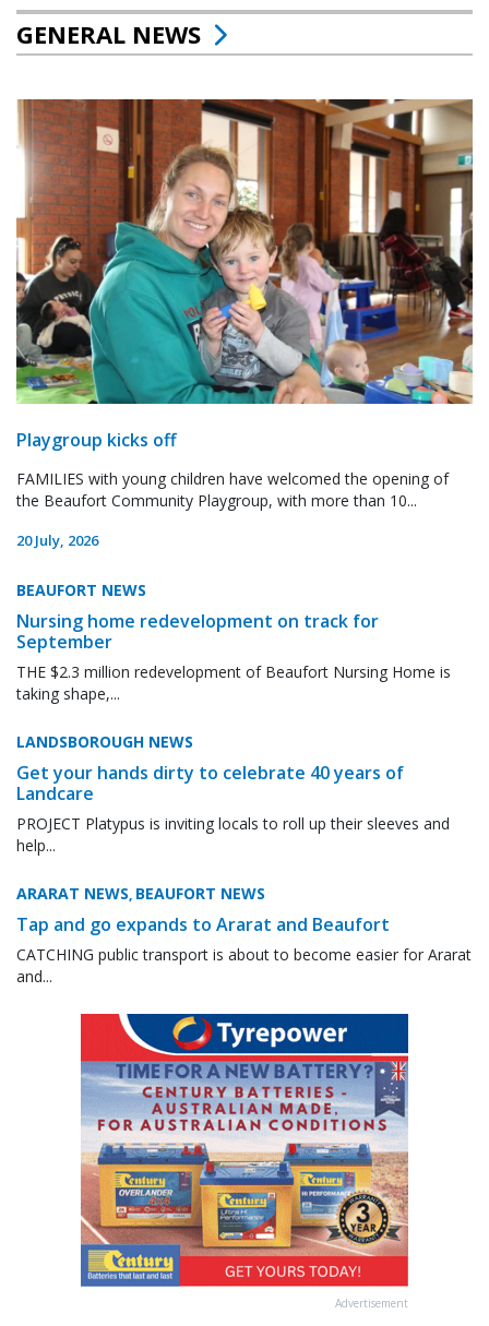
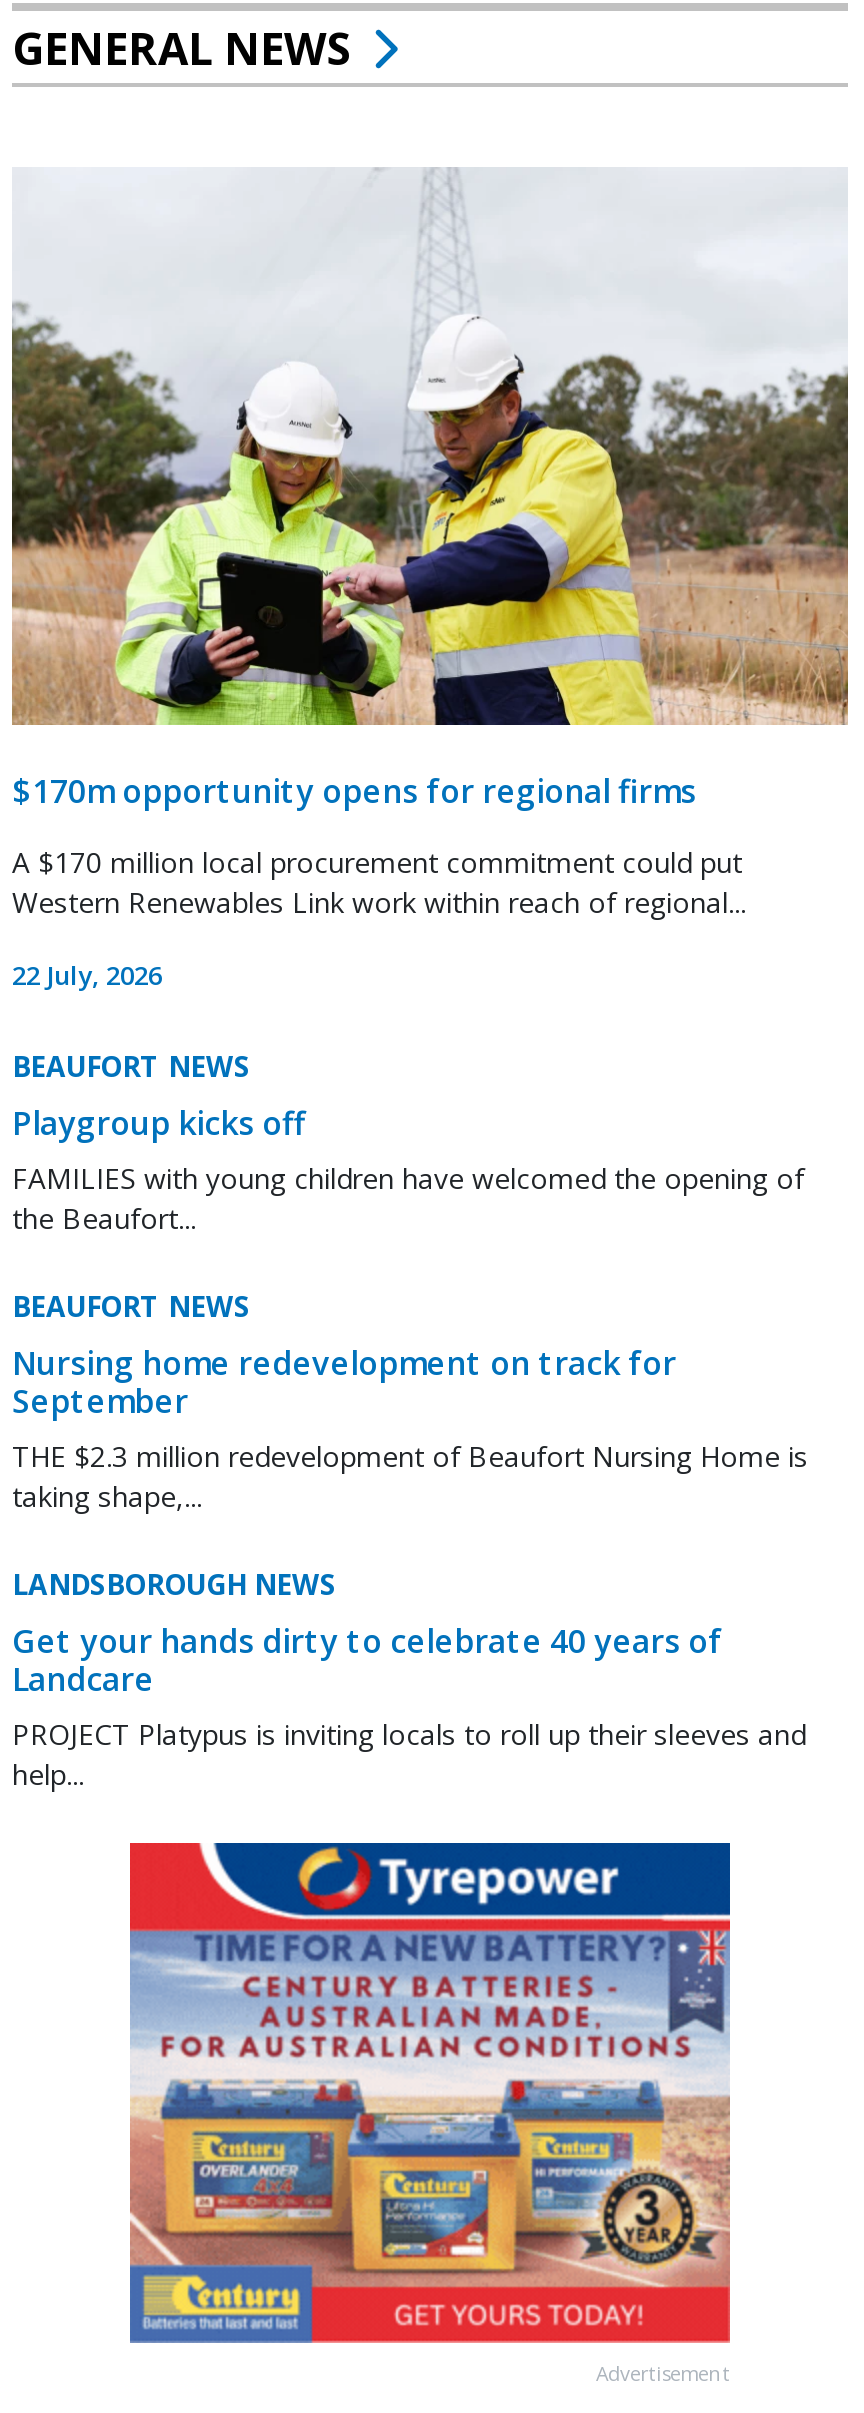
none -> [12,768,746,1084] $170m opportunity opens for regional firms | A $170 million local procurement commitment could put | Western Renewables Link work within reach of regional... | 22 July, 2026 | BEAUFORT NEWS
[15,98,474,405] [image] -> [10,167,848,727] [image]
moved [16,427,177,451] -> [12,1100,306,1144]: Playgroup kicks off
moved [16,468,449,488] -> [12,1158,804,1196]: FAMILIES with young children have welcomed the opening of
[16,489,417,549] the Beaufort Community Playgroup, with more than 10... | 20 July, 2026 -> [12,1198,196,1236] the Beaufort...
moved [16,579,451,855] -> [12,1286,808,1792]: BEAUFORT NEWS | Nursing home redevelopment on track for | September | ... | PROJECT Platypus is inviting locals to roll up their sleeves and | help...
[16,882,472,986] ARARAT NEWS, BEAUFORT NEWS | Tap and go expands to Ararat and Beaufort | CATCHING public transport is about to become easier for Ararat | and... -> none

